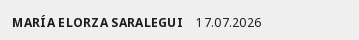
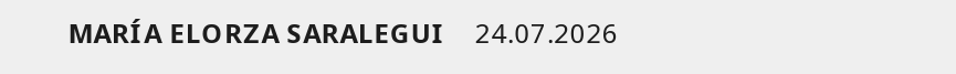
[12,14,261,31] MARÍA ELORZA SARALEGUI 17.07.2026 -> [68,14,618,51] MARÍA ELORZA SARALEGUI 24.07.2026

